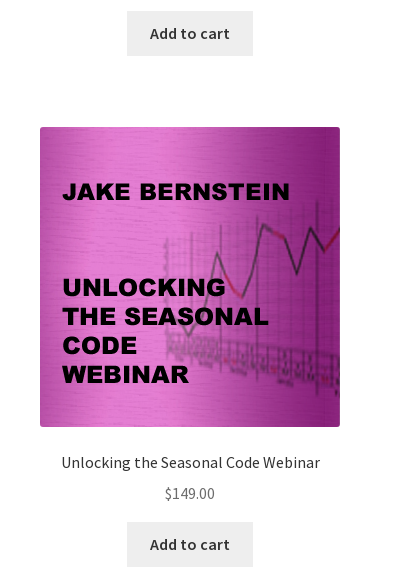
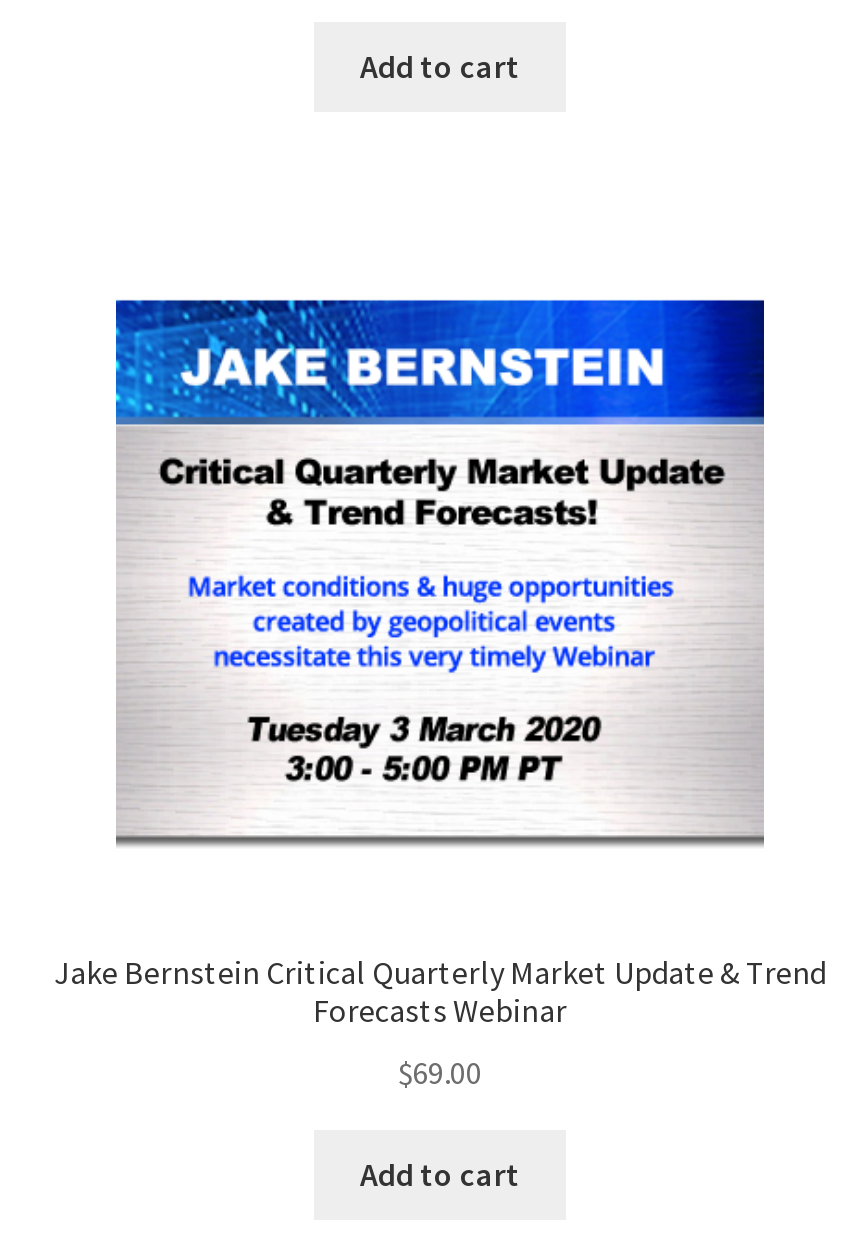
[28,126,352,426] [image] -> [114,298,766,854] [image]
[60,452,319,472] Unlocking the Seasonal Code Webinar -> [54,952,826,1030] Jake Bernstein Critical Quarterly Market Update & Trend | Forecasts Webinar
[165,483,215,503] $149.00 -> [398,1052,482,1092] $69.00

